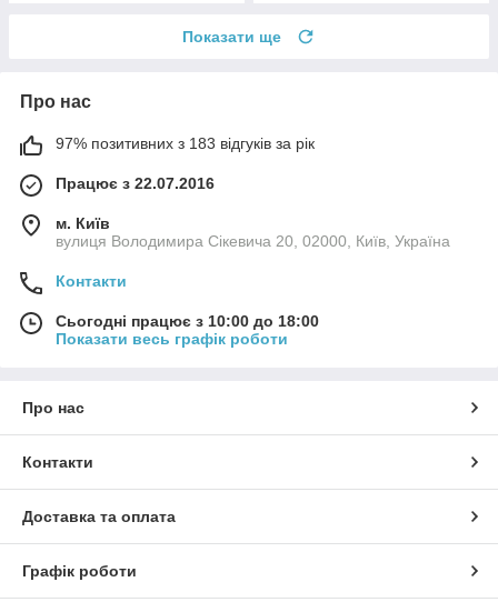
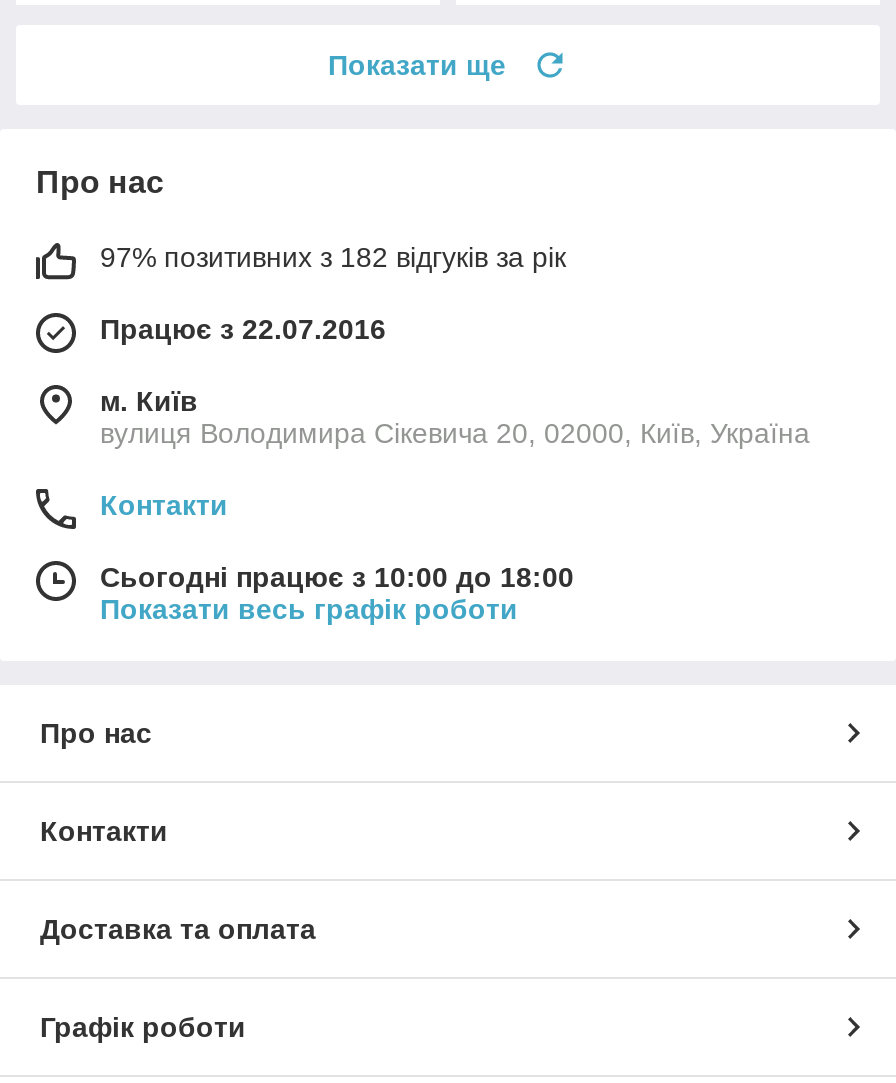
[56,135,315,153] 97% позитивних з 183 відгуків за рік -> [100,242,566,274] 97% позитивних з 182 відгуків за рік

